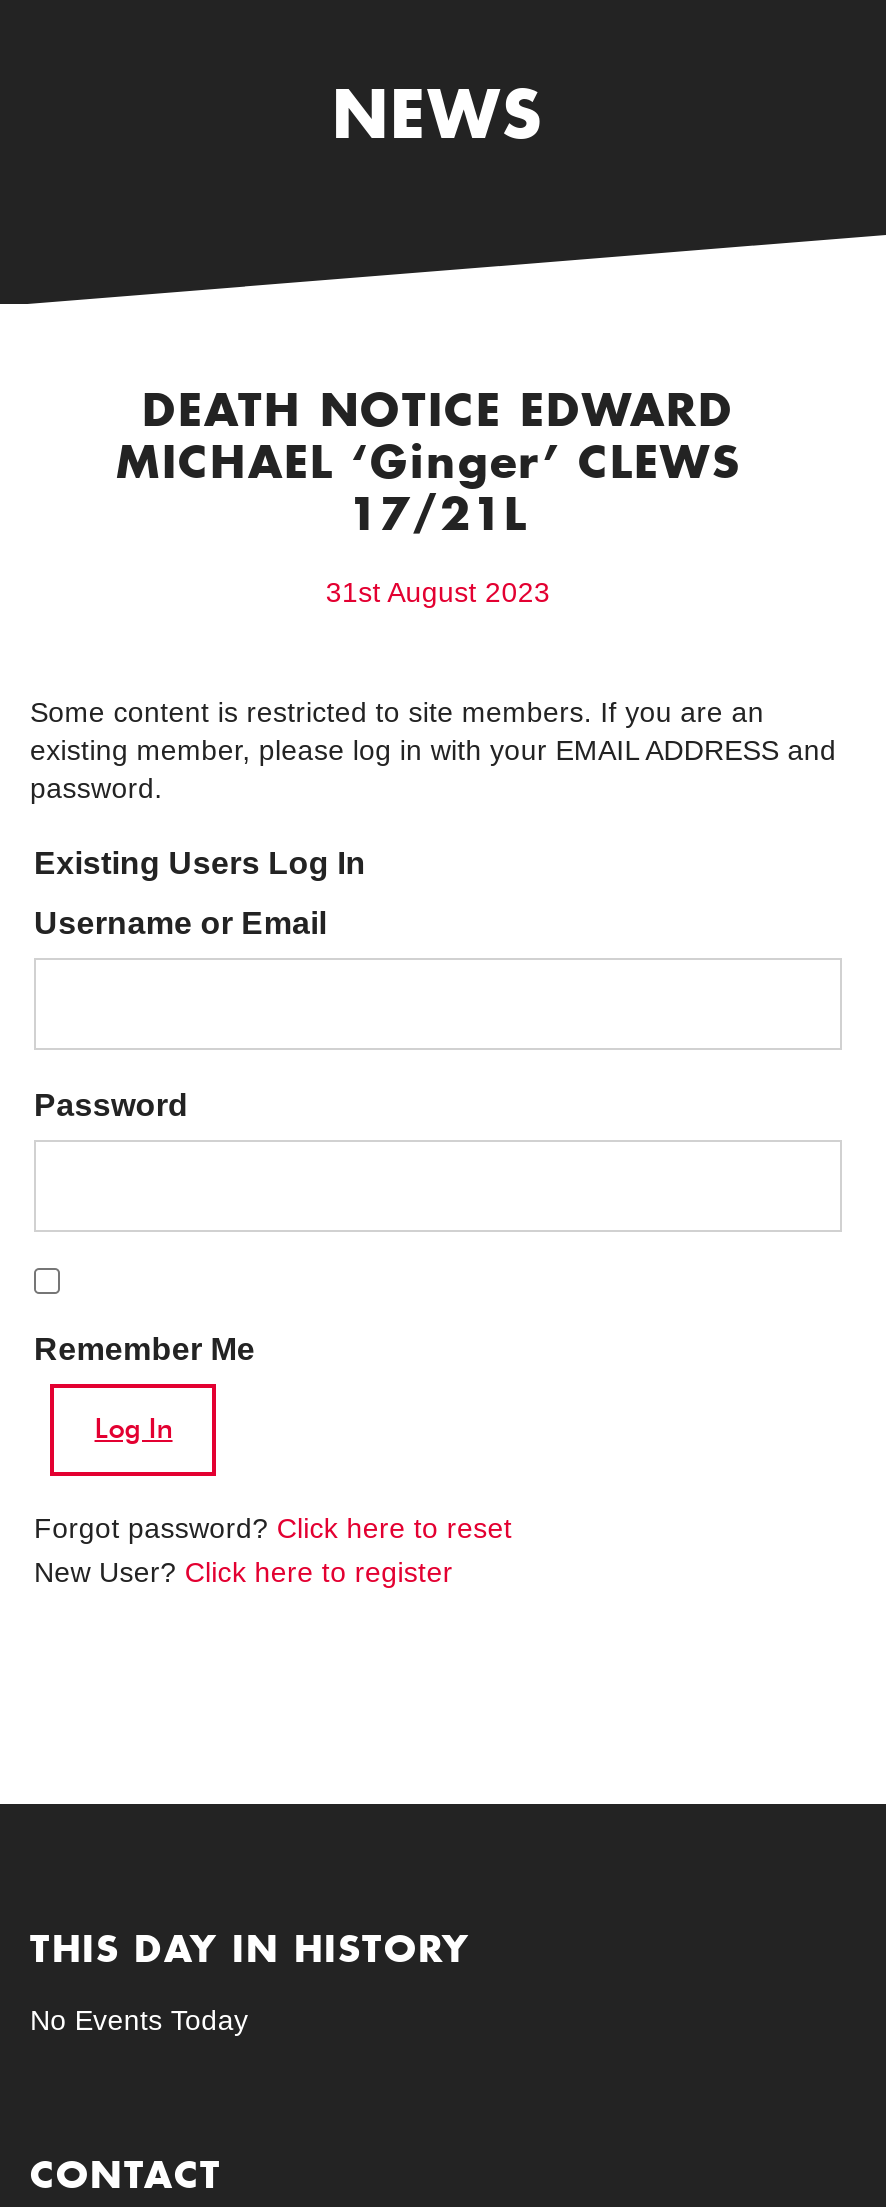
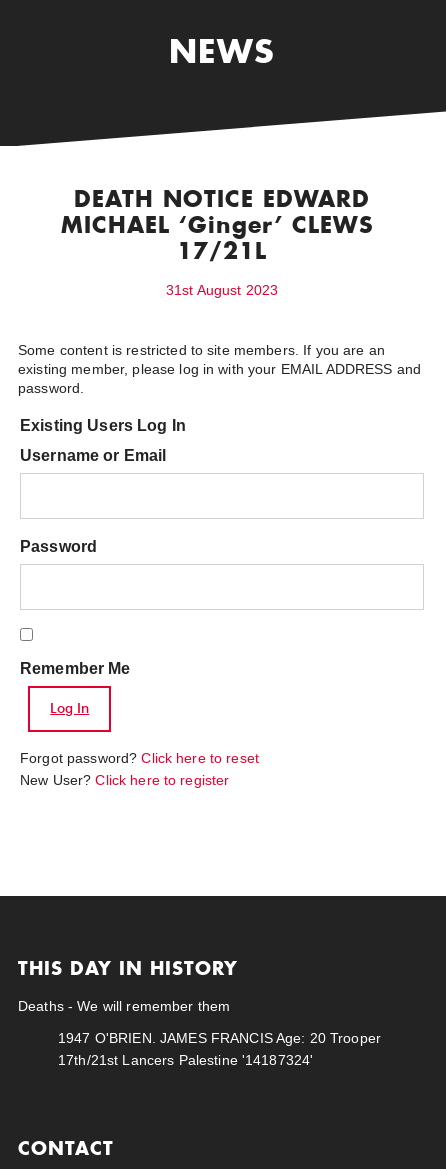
[30,2004,248,2036] No Events Today -> [18,998,381,1068] Deaths - We will remember them | 1947 O'BRIEN. JAMES FRANCIS Age: 20 Trooper | 17th/21st Lancers Palestine '14187324'

